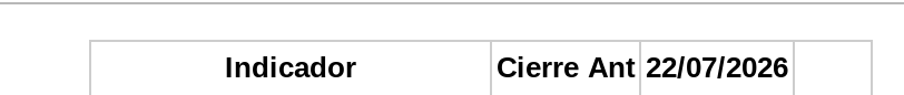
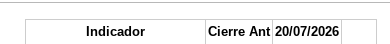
[497,51,788,84] Cierre Ant 22/07/2026 -> [208,24,339,39] Cierre Ant 20/07/2026

